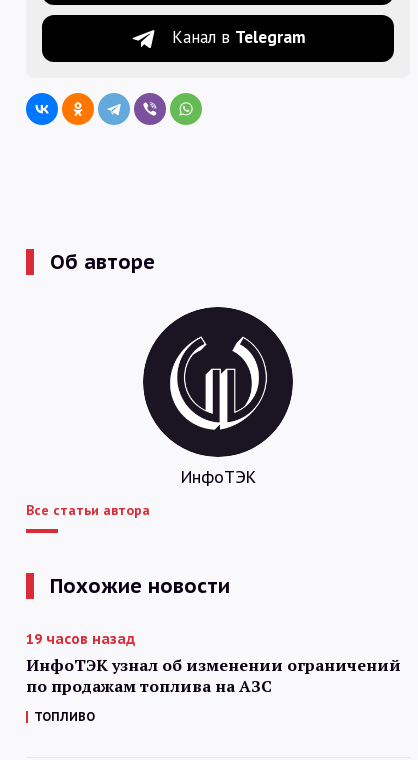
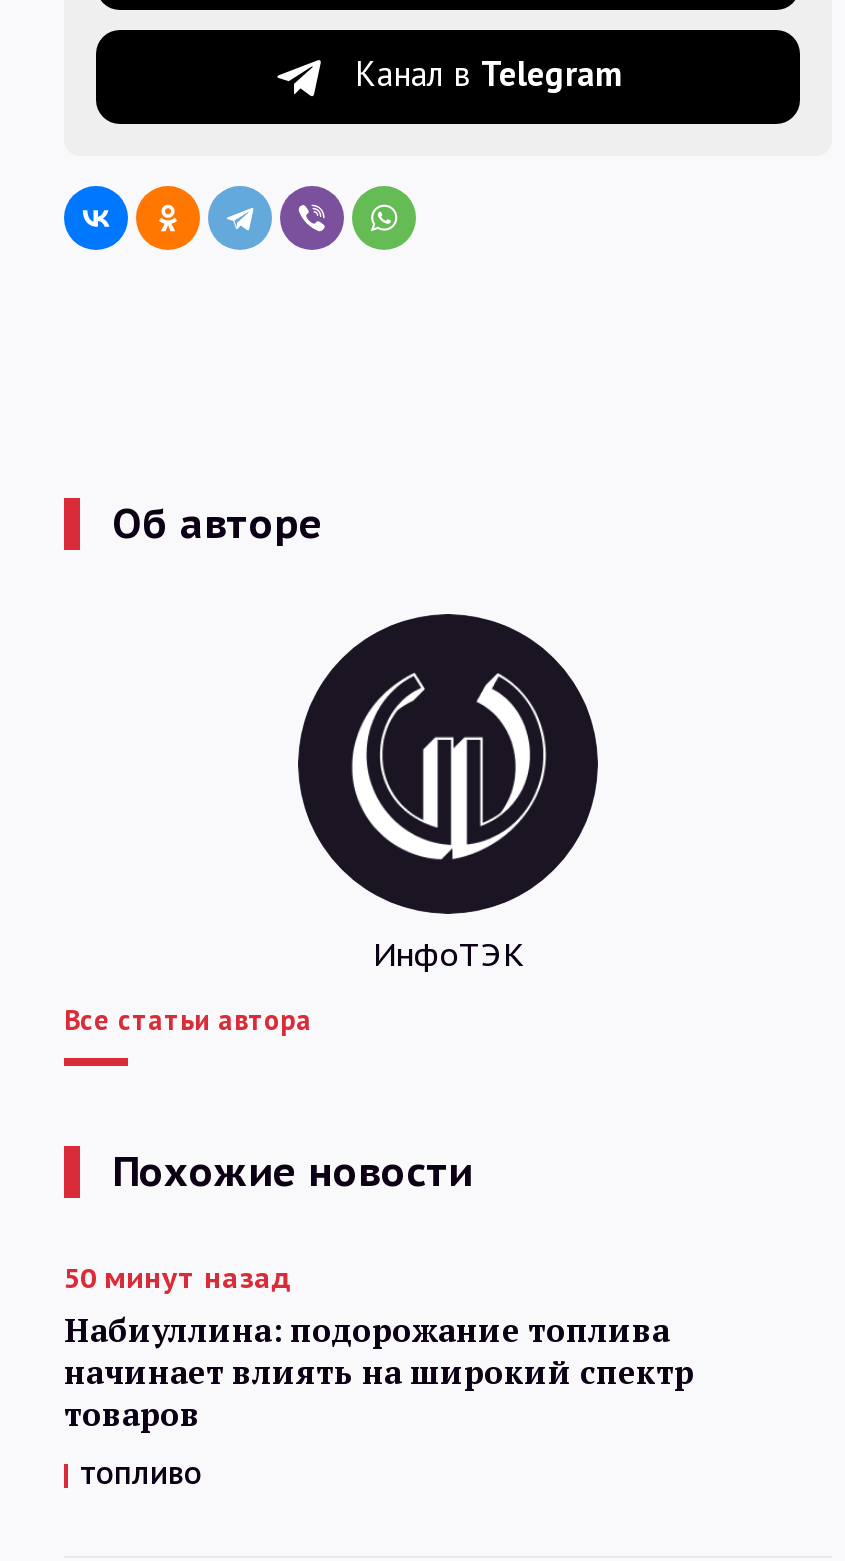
[26,630,401,697] 19 часов назад | ИнфоТЭК узнал об изменении ограничений | по продажам топлива на АЗС -> [64,1260,694,1436] 50 минут назад | Набиуллина: подорожание топлива | начинает влиять на широкий спектр | товаров

